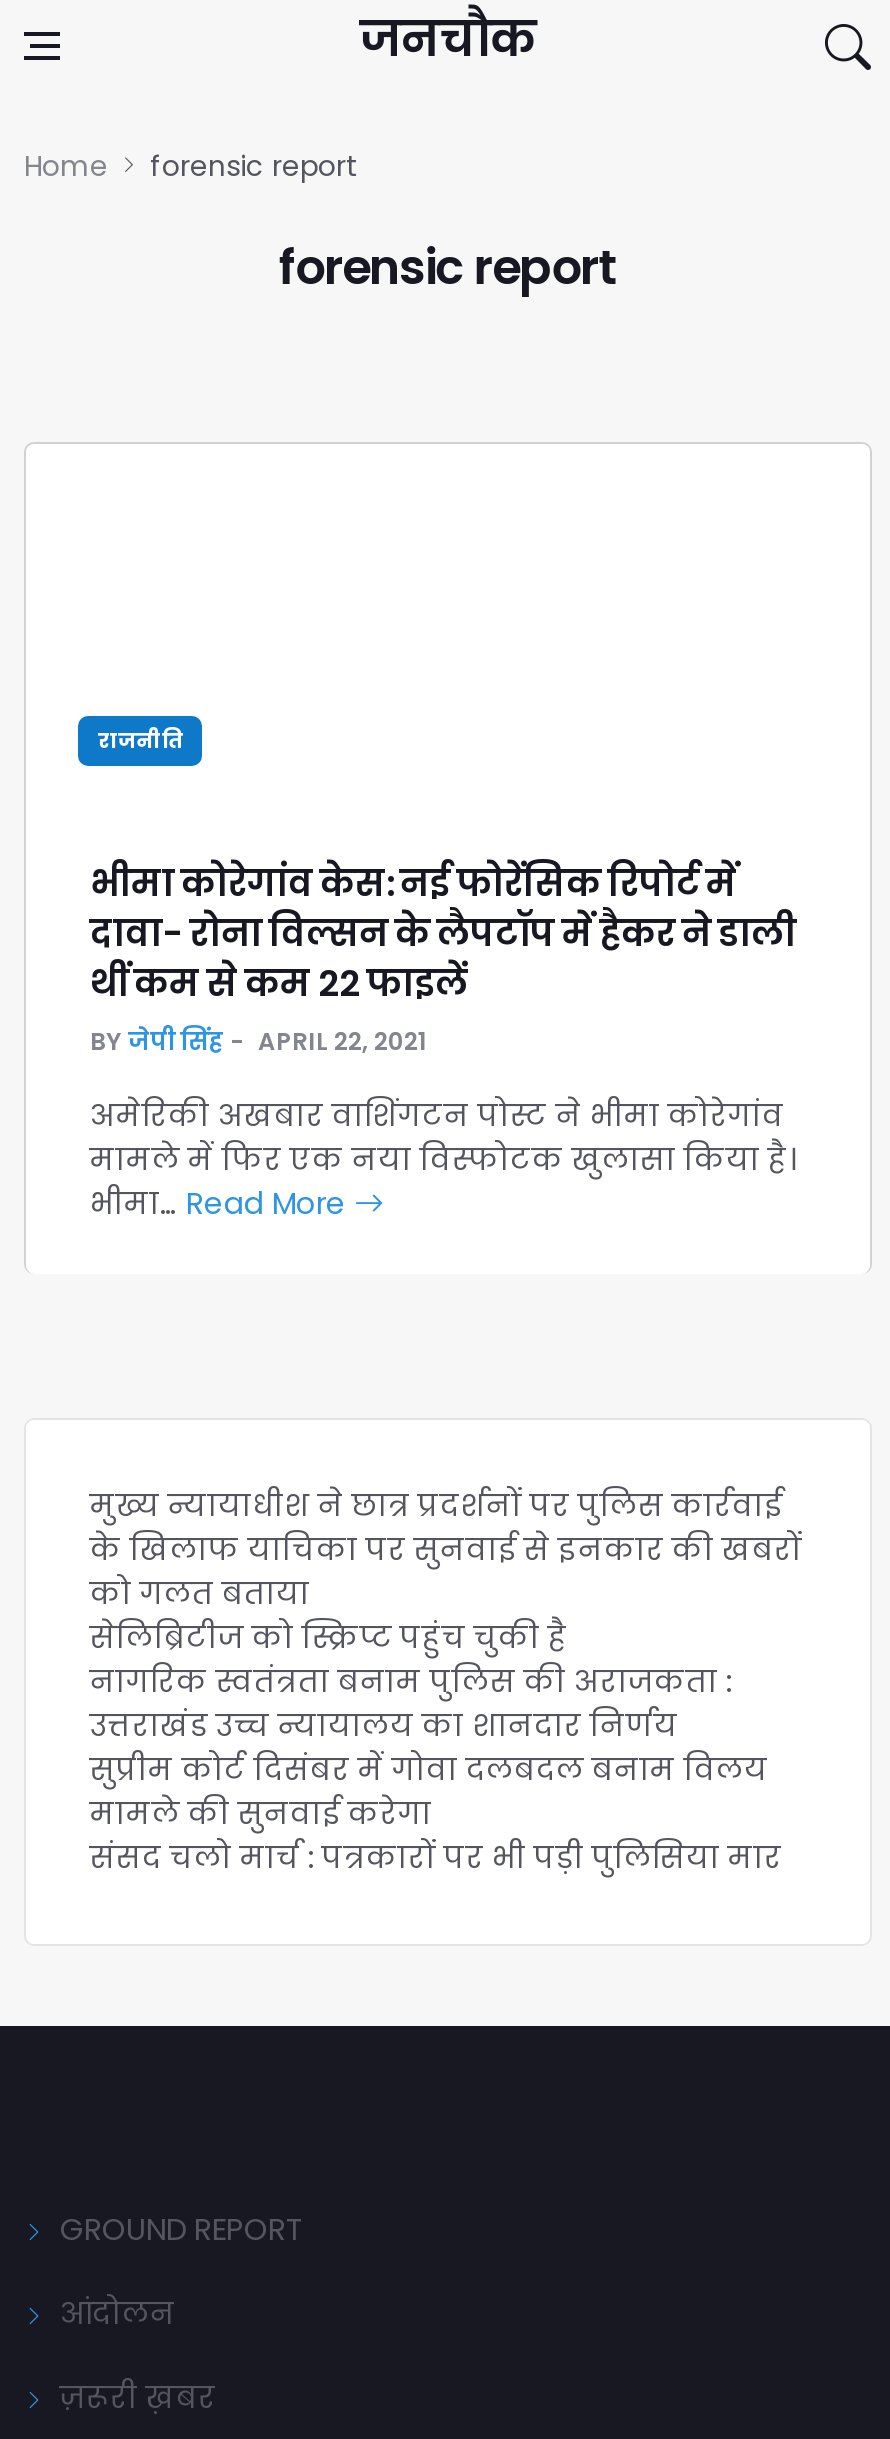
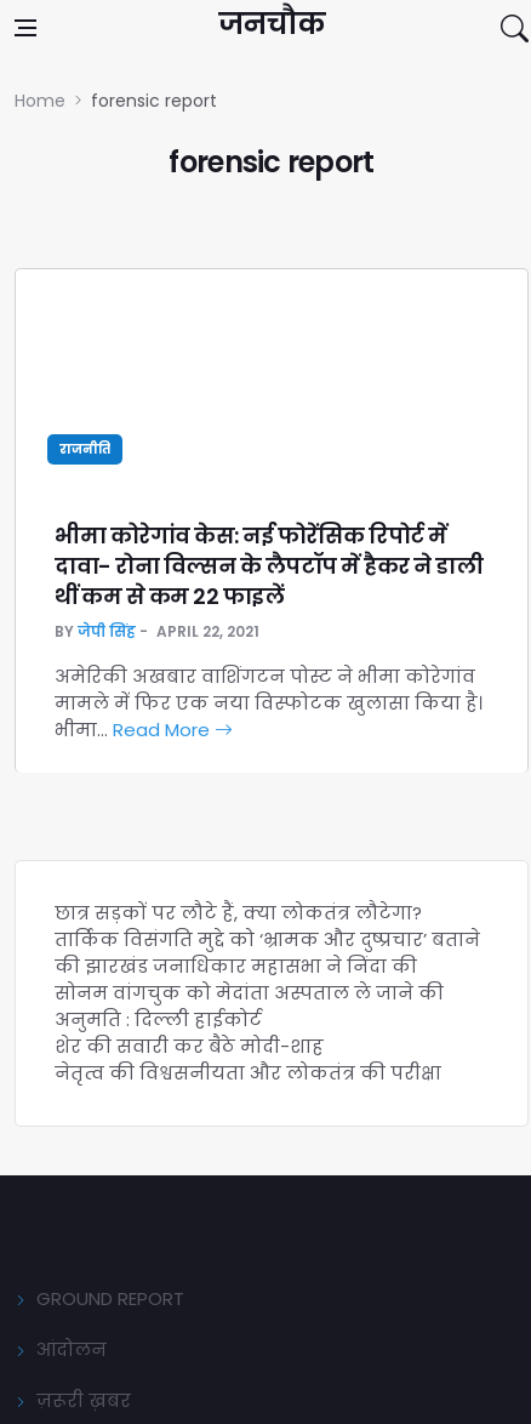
[90,1484,802,1878] मुख्य न्यायाधीश ने छात्र प्रदर्शनों पर पुलिस कार्रवाई | के खिलाफ याचिका पर सुनवाई से इनकार की खबरों | को गलत बताया | सेलिब्रिटीज को स्क्रिप्ट पहुंच चुकी है | नागरिक स्वतंत्रता बनाम पुलिस की अराजकता : | उत्तराखंड उच्च न्यायालय का शानदार निर्णय | सुप्रीम कोर्ट दिसंबर में गोवा दलबदल बनाम विलय | मामले की सुनवाई करेगा | संसद चलो मार्च : पत्रकारों पर भी पड़ी पुलिसिया मार -> [55,900,480,1086] छात्र सड़कों पर लौटे हैं, क्या लोकतंत्र लौटेगा? | तार्किक विसंगति मुद्दे को ‘भ्रामक और दुष्प्रचार’ बताने | की झारखंड जनाधिकार महासभा ने निंदा की | सोनम वांगचुक को मेदांता अस्पताल ले जाने की | अनुमति : दिल्ली हाईकोर्ट | शेर की सवारी कर बैठे मोदी-शाह | नेतृत्व की विश्वसनीयता और लोकतंत्र की परीक्षा

